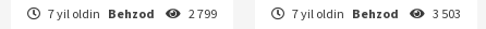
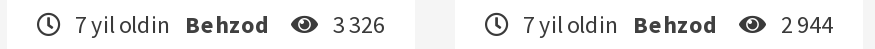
[46,5,217,21] 7 yil oldin Behzod 2 799 -> [71,9,385,39] 7 yil oldin Behzod 3 326
[290,5,461,21] 7 yil oldin Behzod 3 503 -> [519,9,833,39] 7 yil oldin Behzod 2 944

